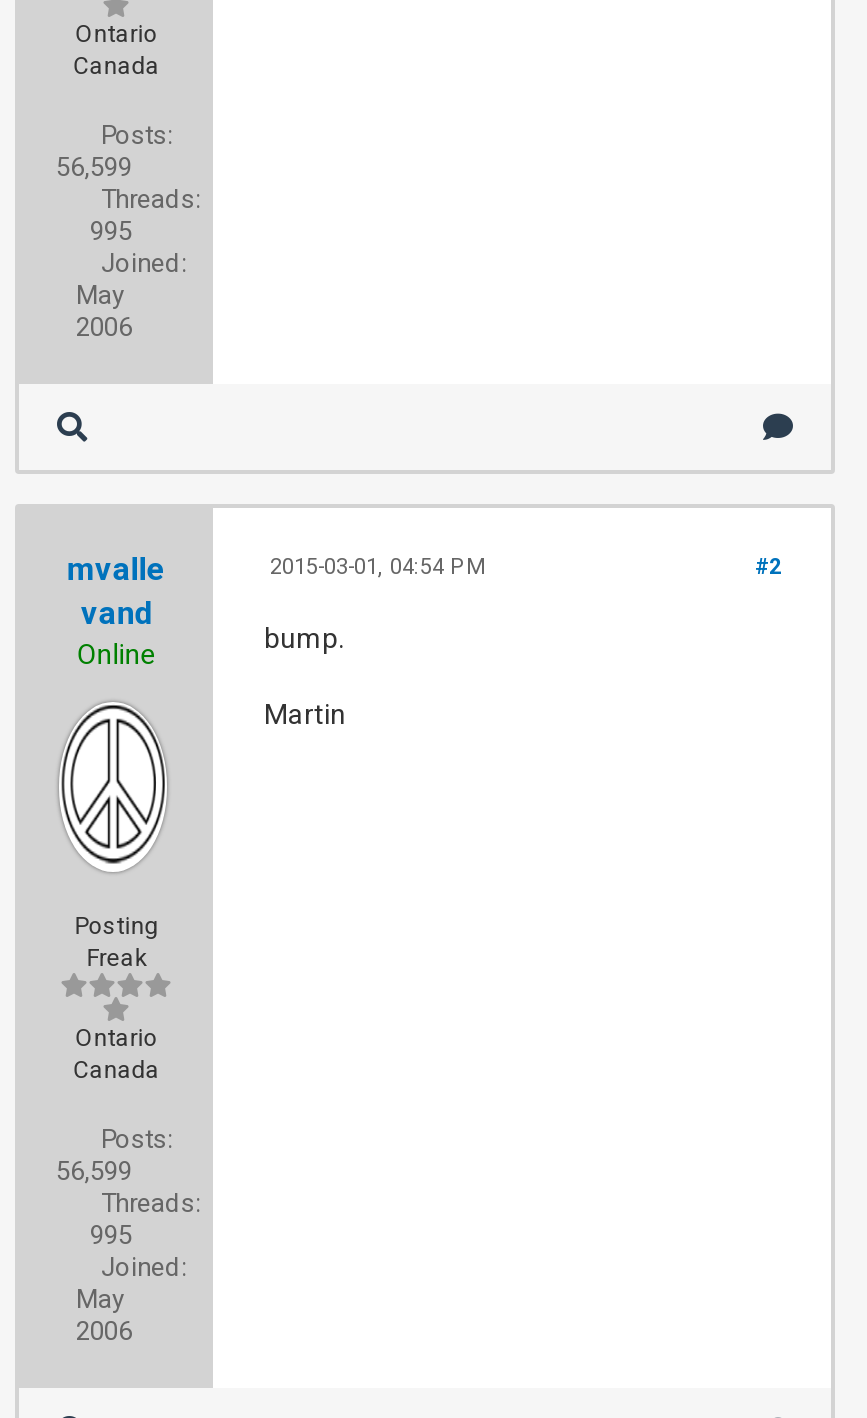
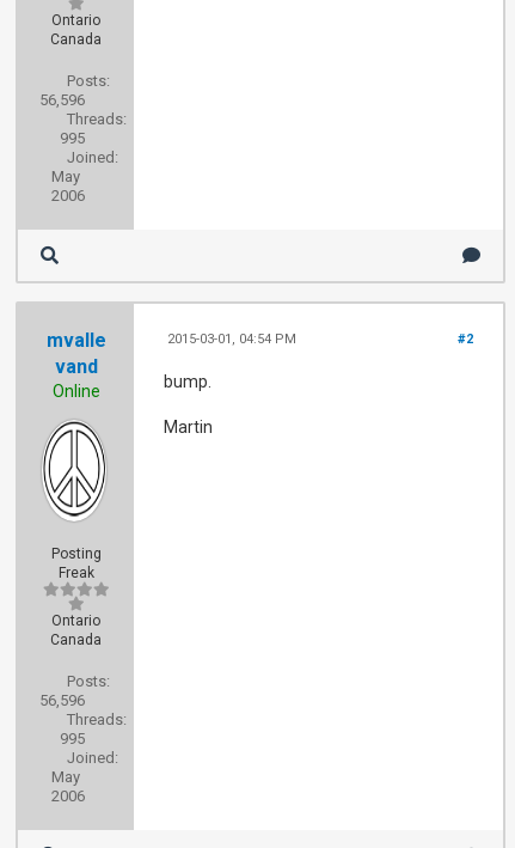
[56,152,132,182] 56,599 -> [40,91,85,109] 56,596
[56,1156,132,1186] 56,599 -> [40,691,85,709] 56,596

